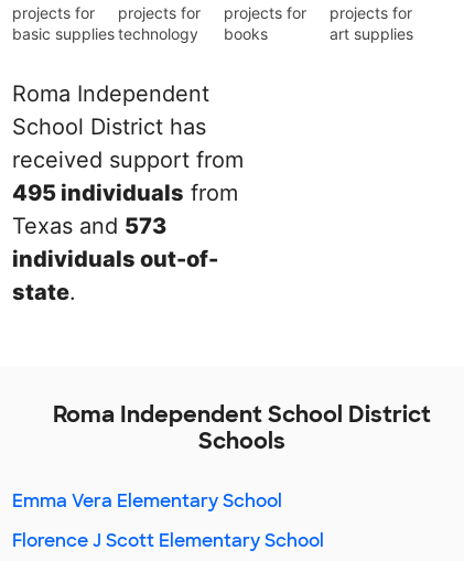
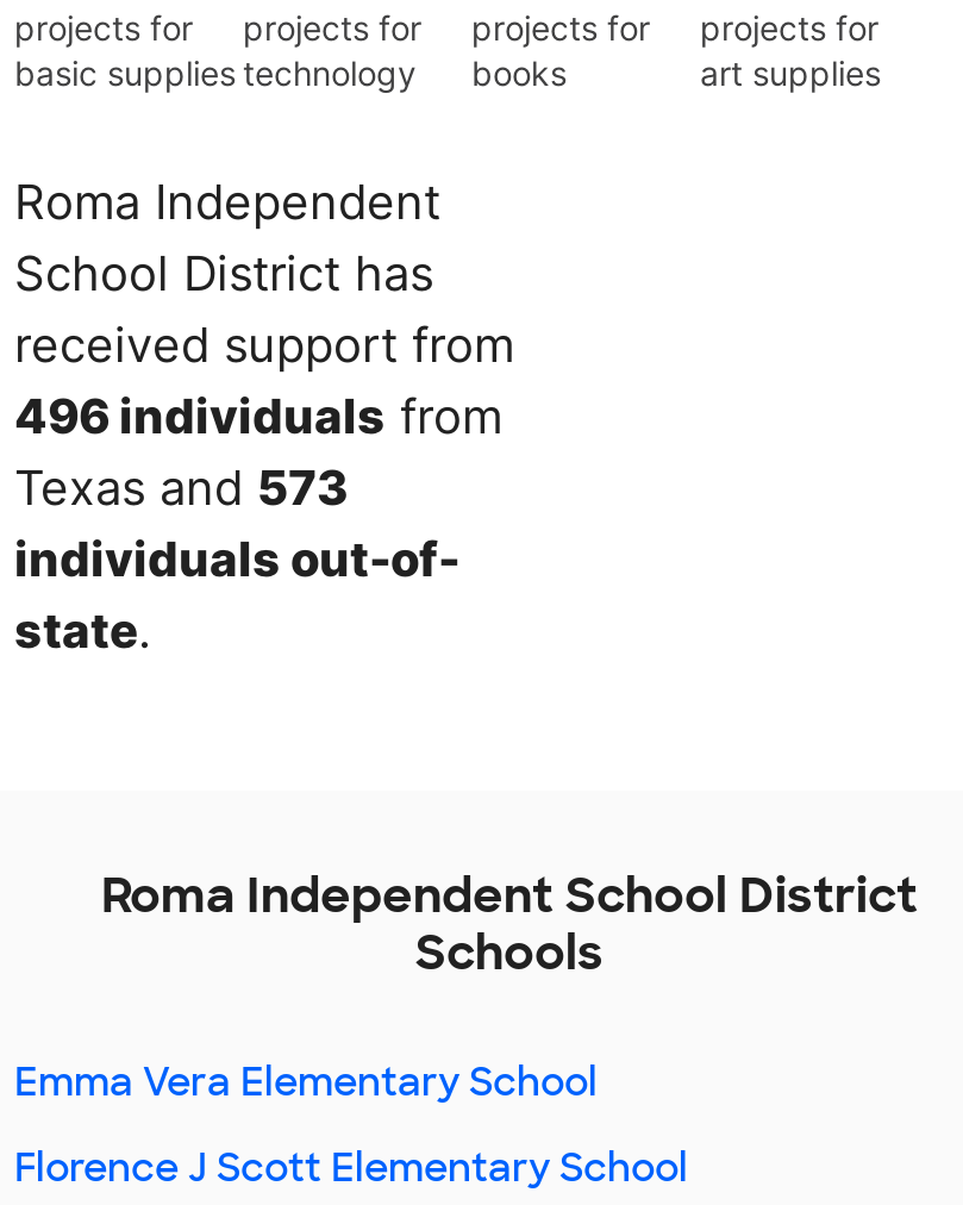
[12,180,238,206] 495 individuals from -> [14,388,502,445] 496 individuals from

